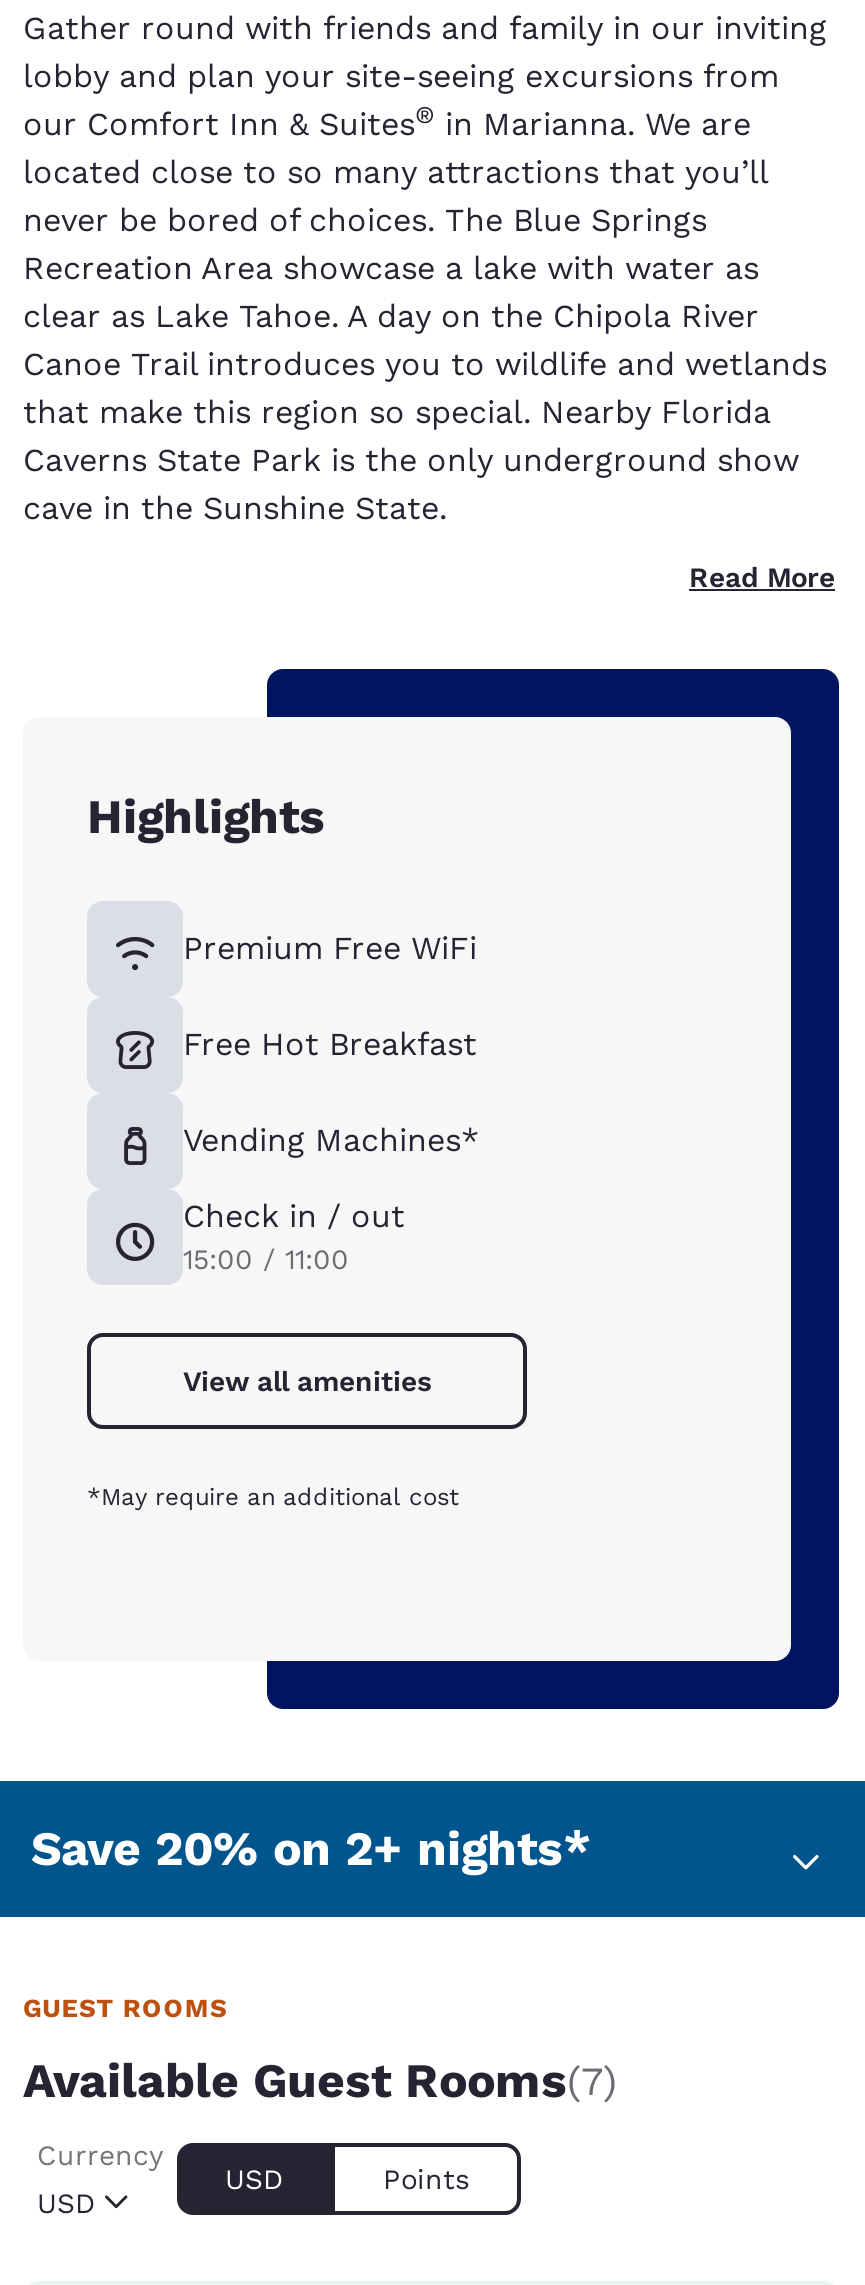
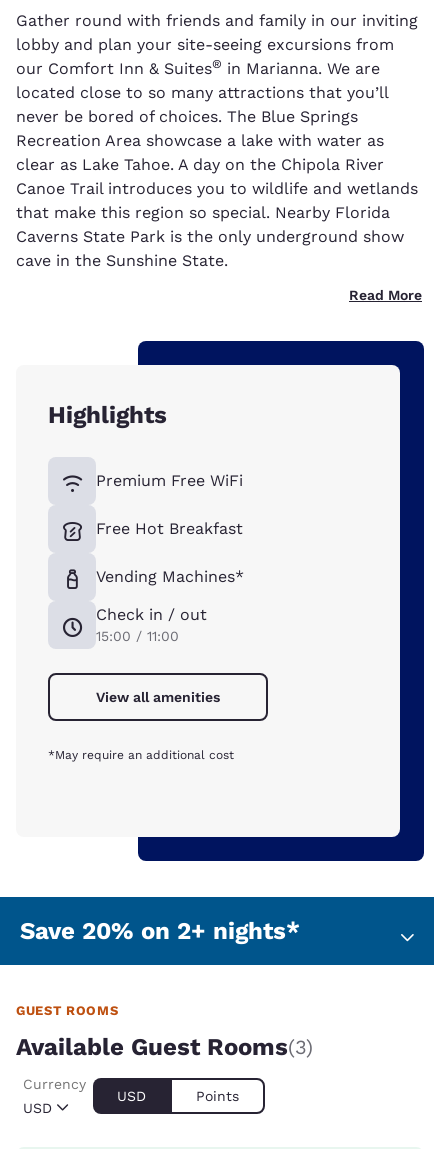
[23,2053,617,2109] Available Guest Rooms(7) -> [16,1033,313,1061] Available Guest Rooms(3)

